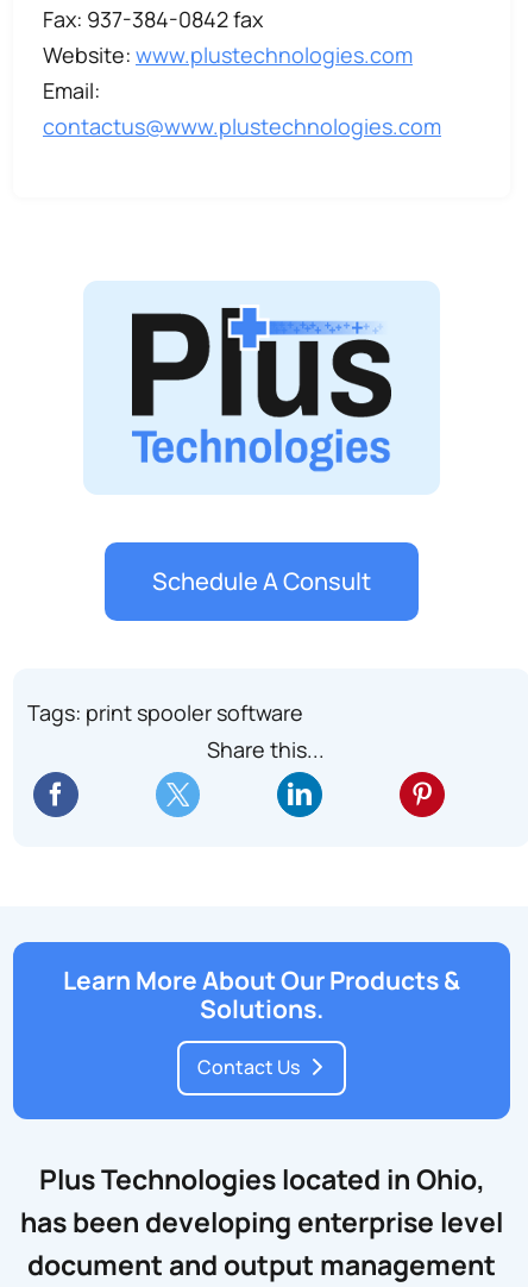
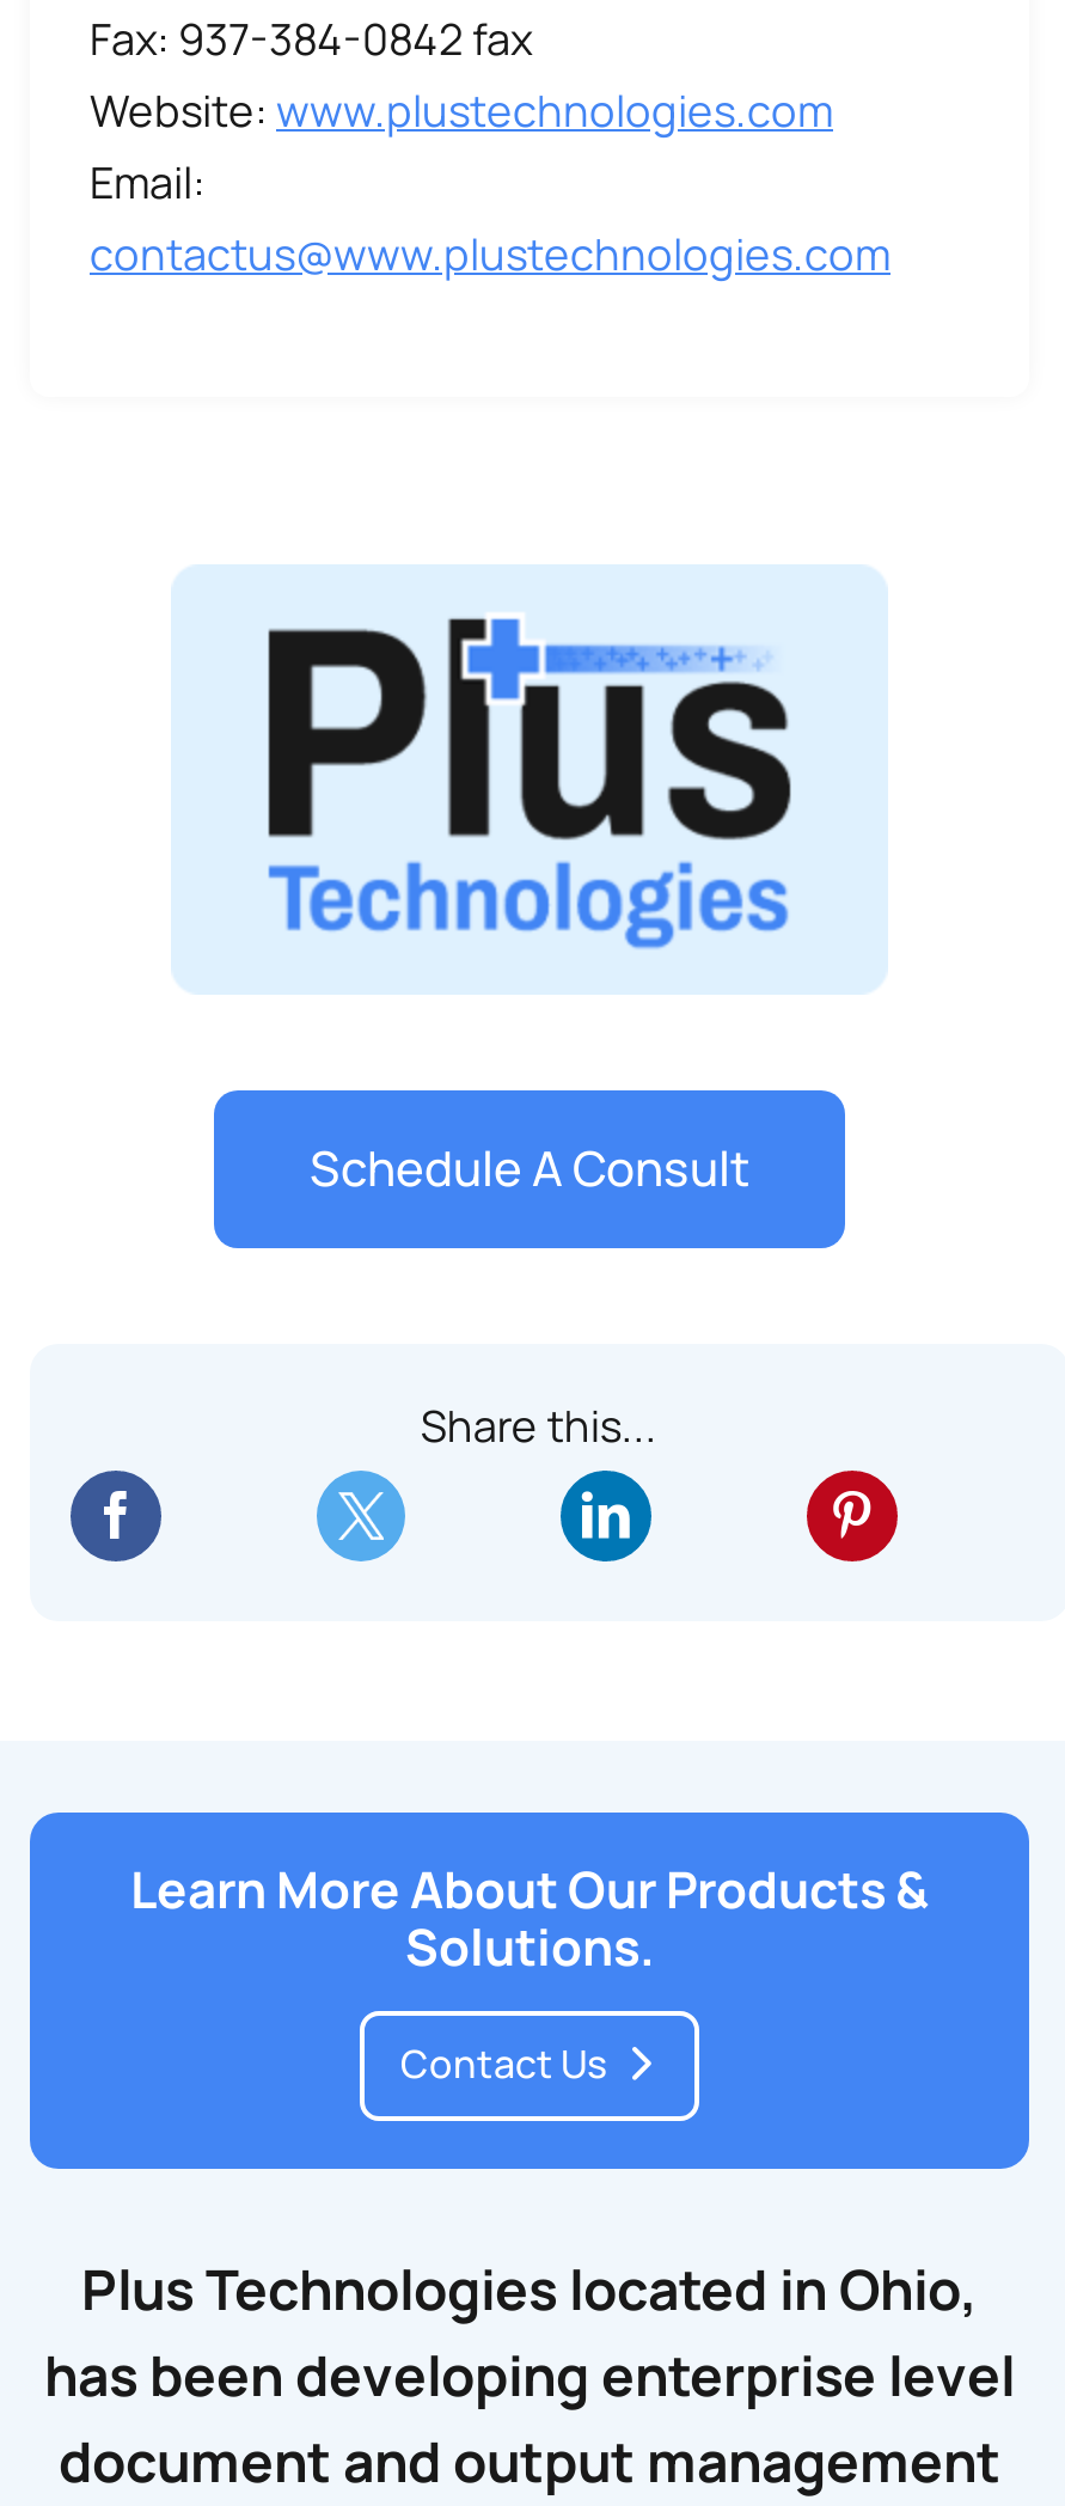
[27,698,303,727] Tags: print spooler software -> none

